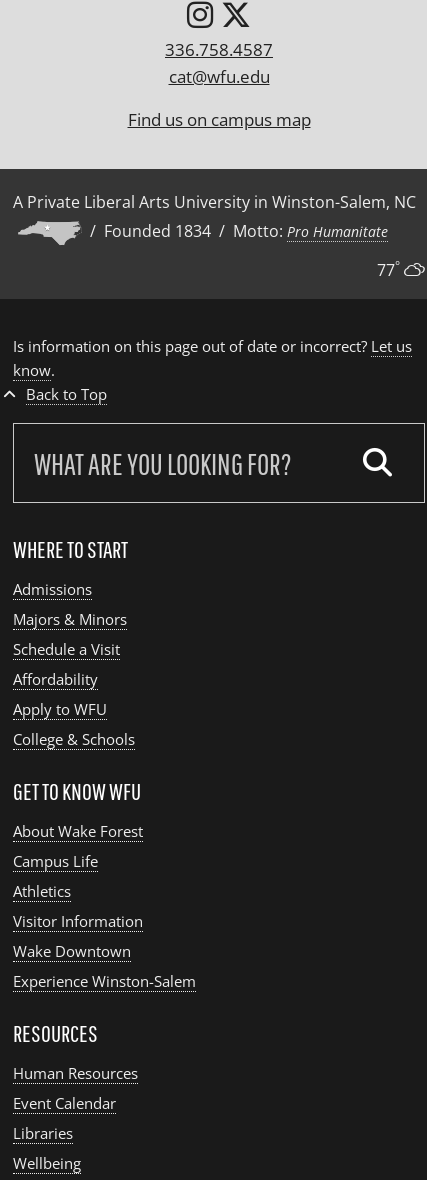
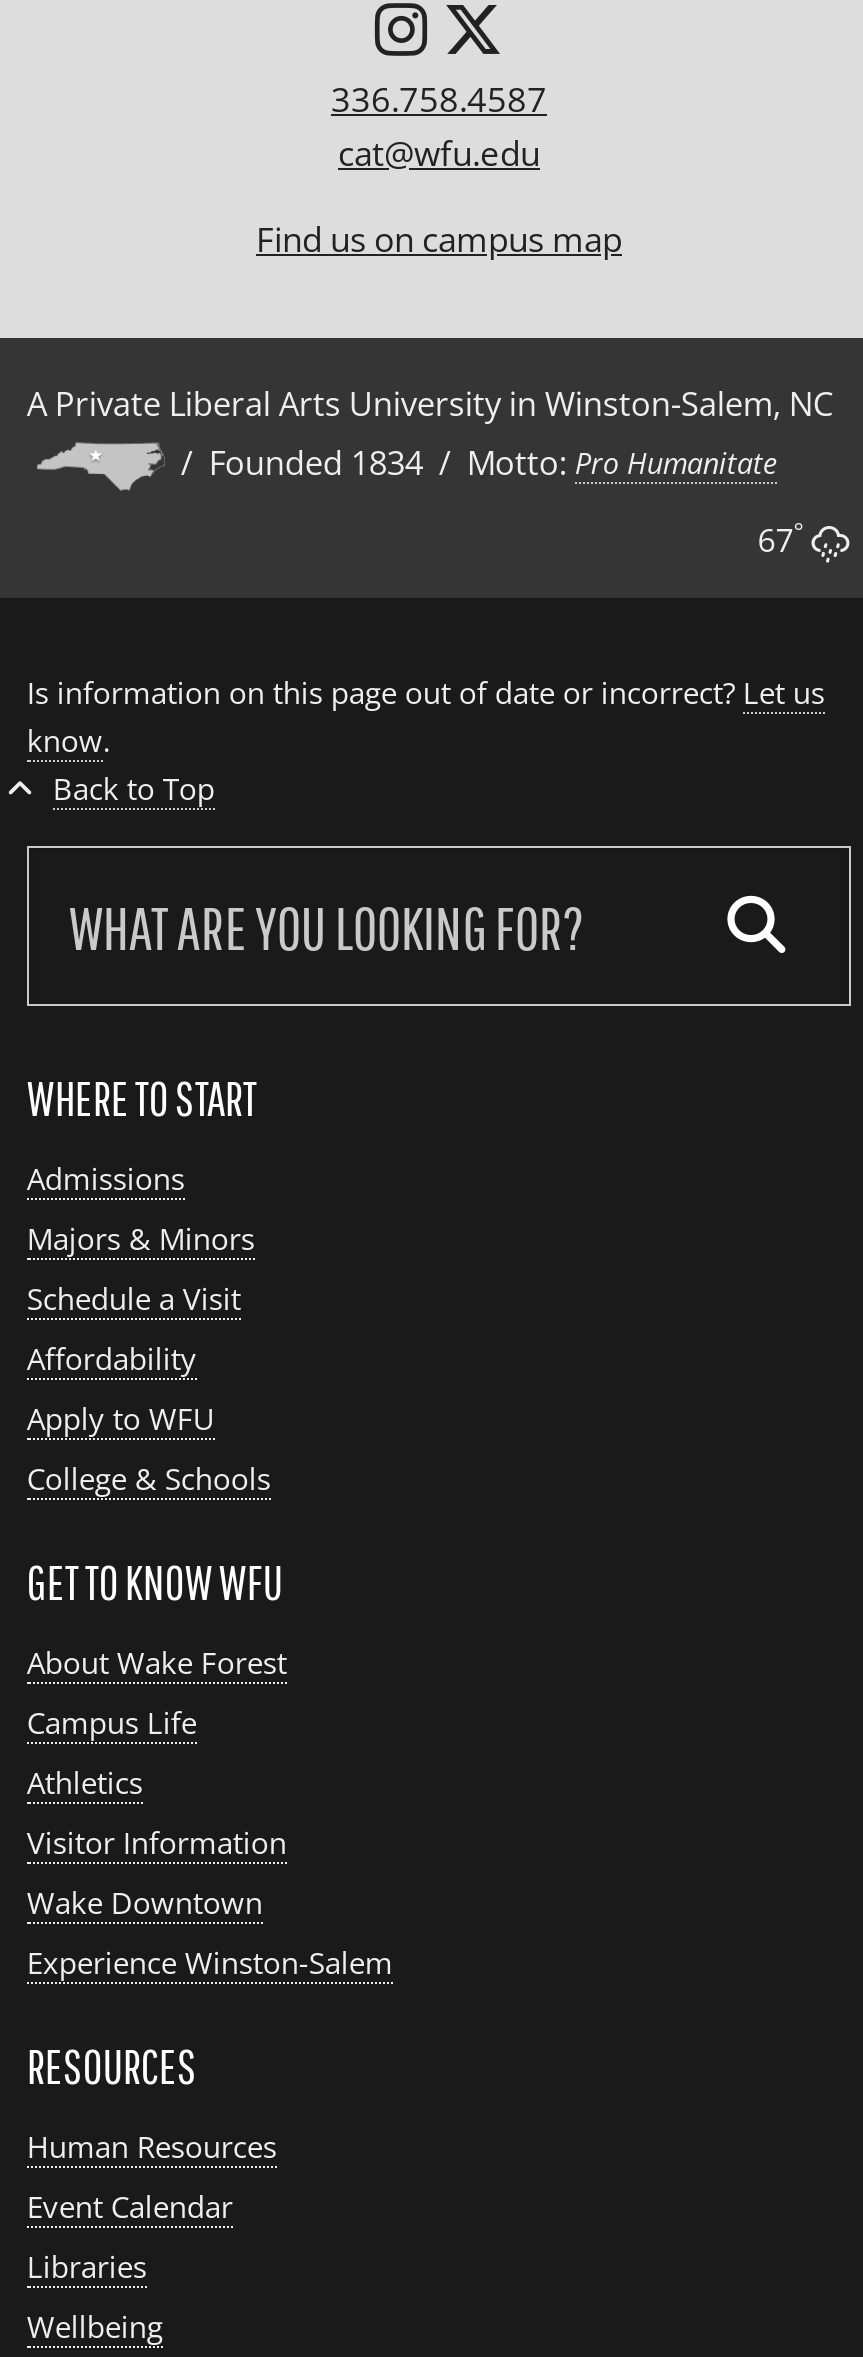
[377,257,400,281] 77° -> [757,515,803,563] 67°

